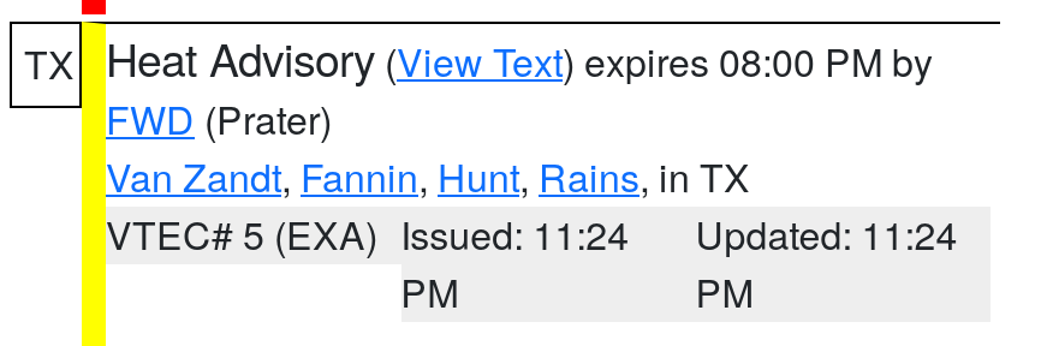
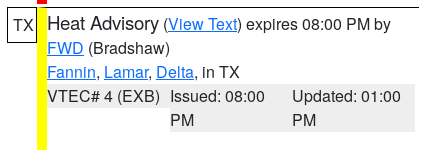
[106,91,750,262] FWD (Prater) | Van Zandt, Fannin, Hunt, Rains, in TX | VTEC# 5 (EXA) Issued: 11:24 -> [47,36,265,107] FWD (Bradshaw) | Fannin, Lamar, Delta, in TX | VTEC# 4 (EXB) Issued: 08:00
[695,207,957,262] Updated: 11:24 -> [292,84,401,107] Updated: 01:00

